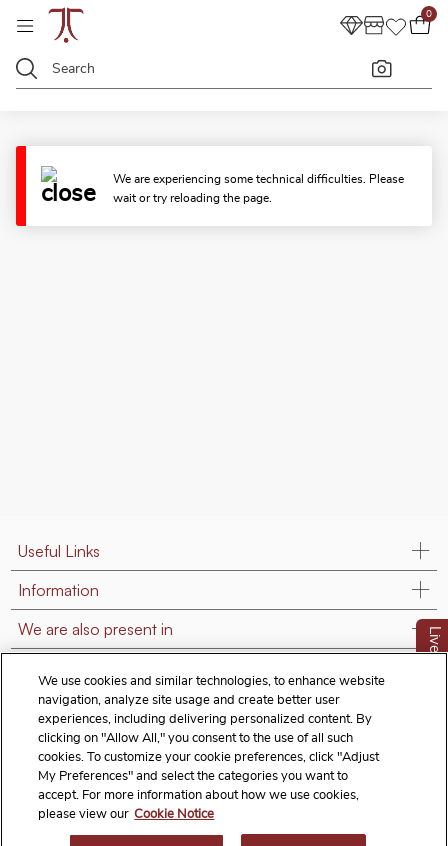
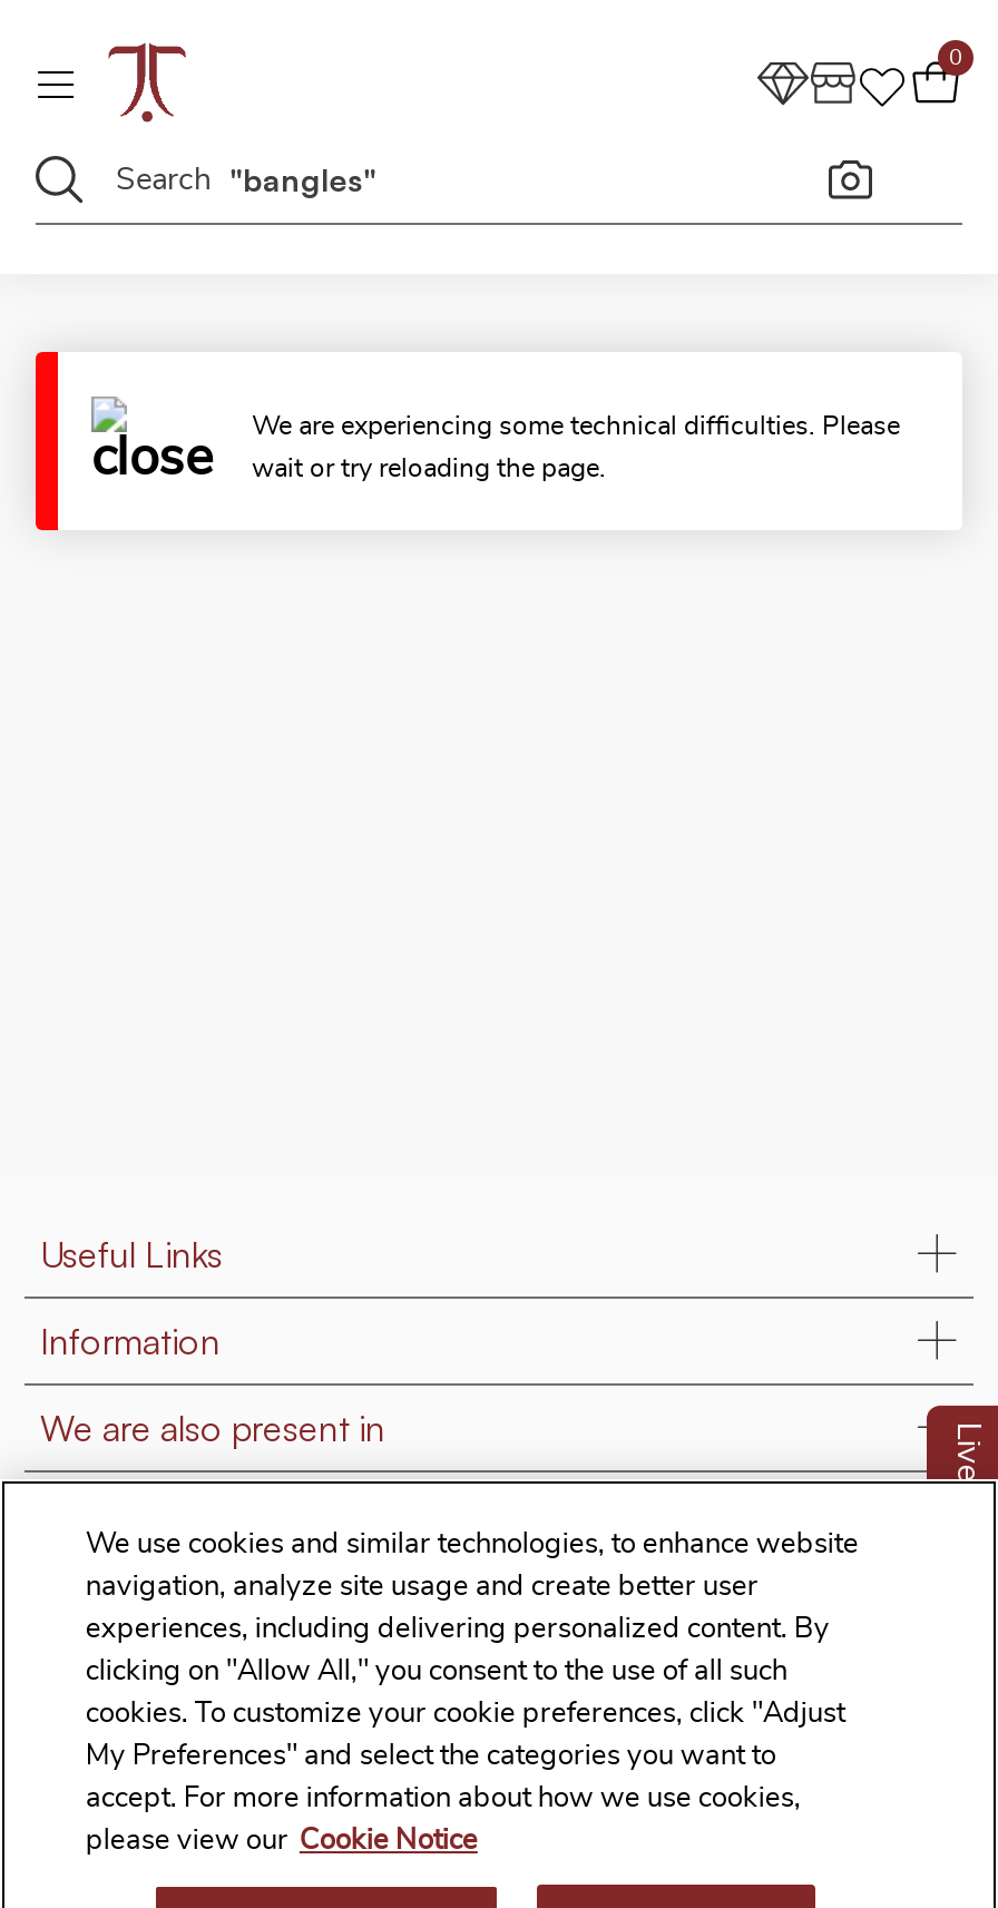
none -> [229,160,376,198] "bangles"

